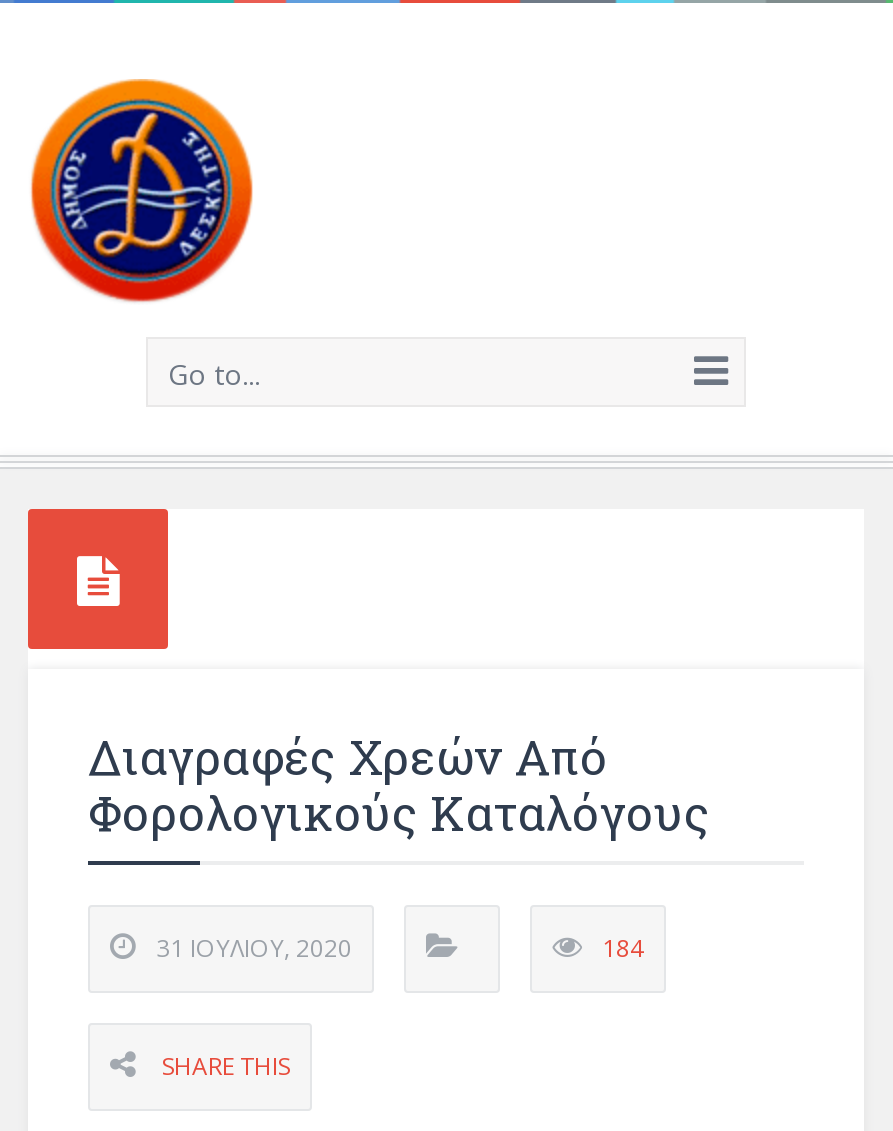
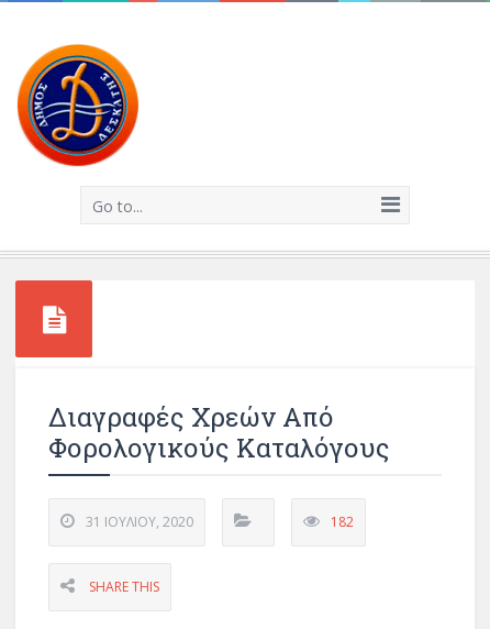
[602,931,644,965] 184 -> [331,512,354,531] 182

